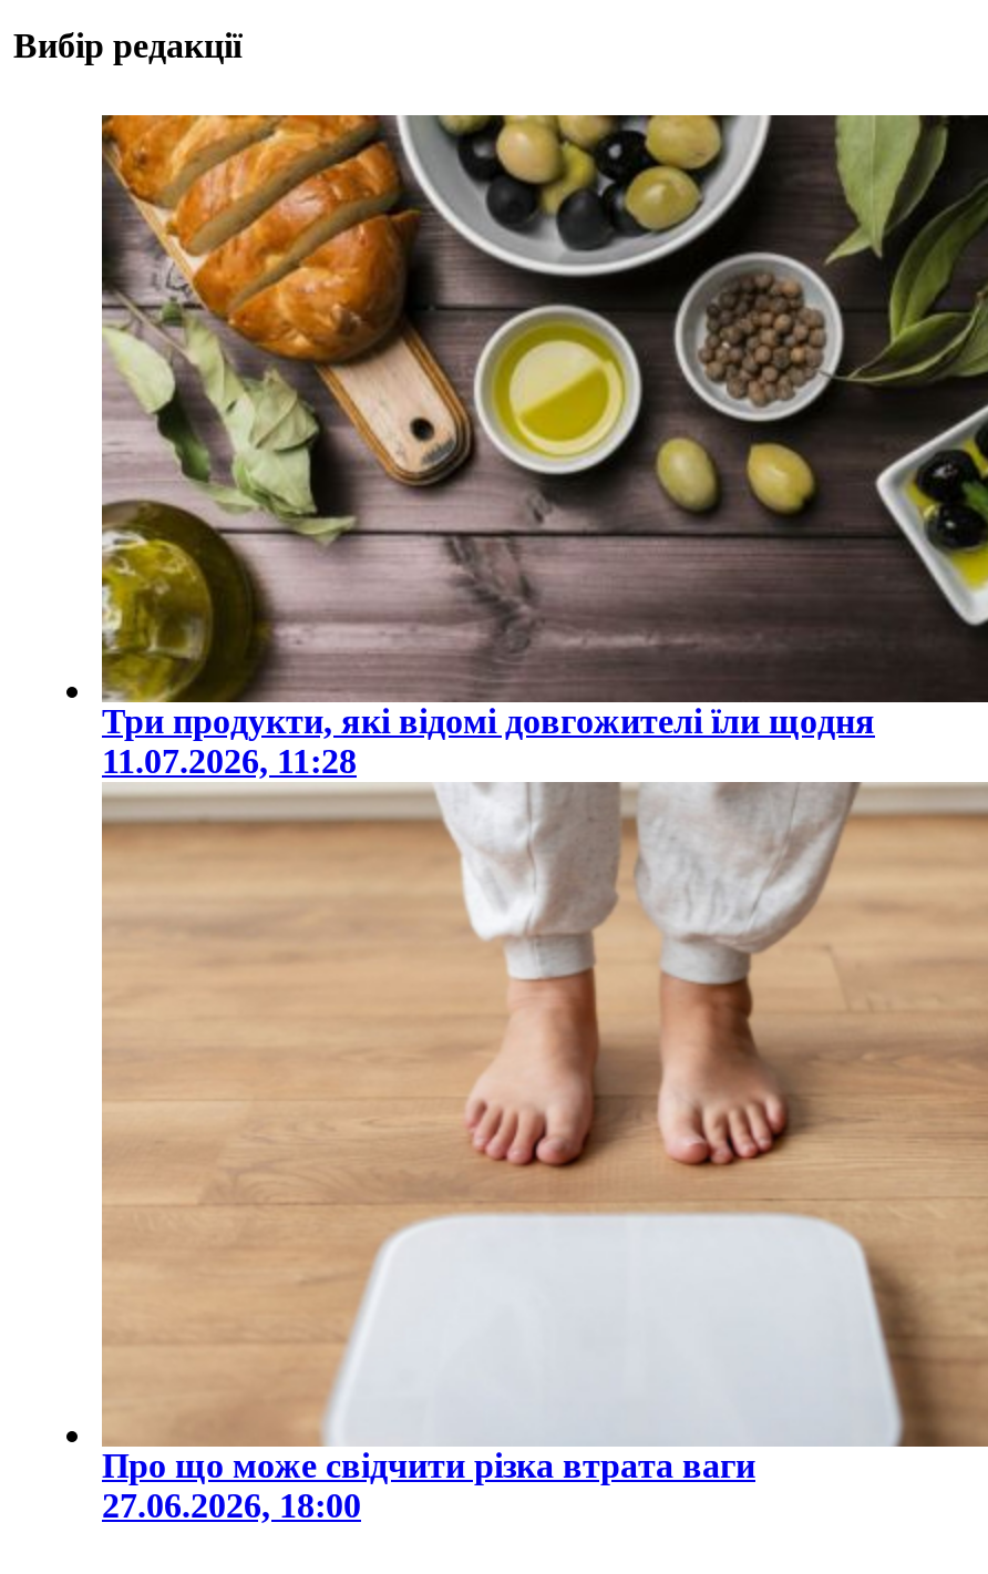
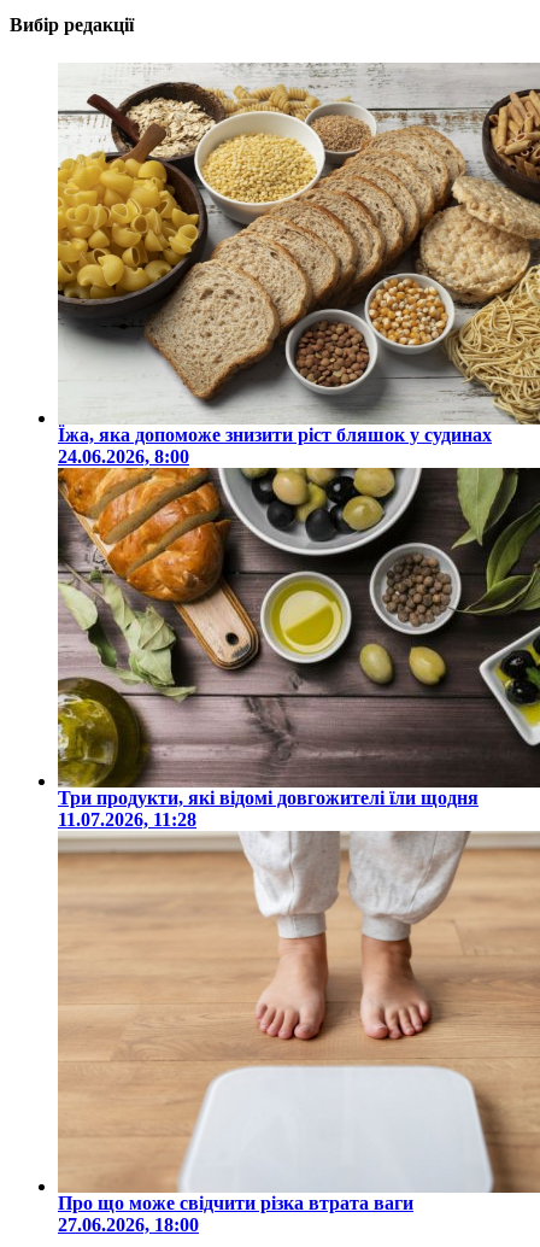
none -> [57,63,536,466] [image] | Їжа, яка допоможе знизити ріст бляшок у судинах | 24.06.2026, 8:00

